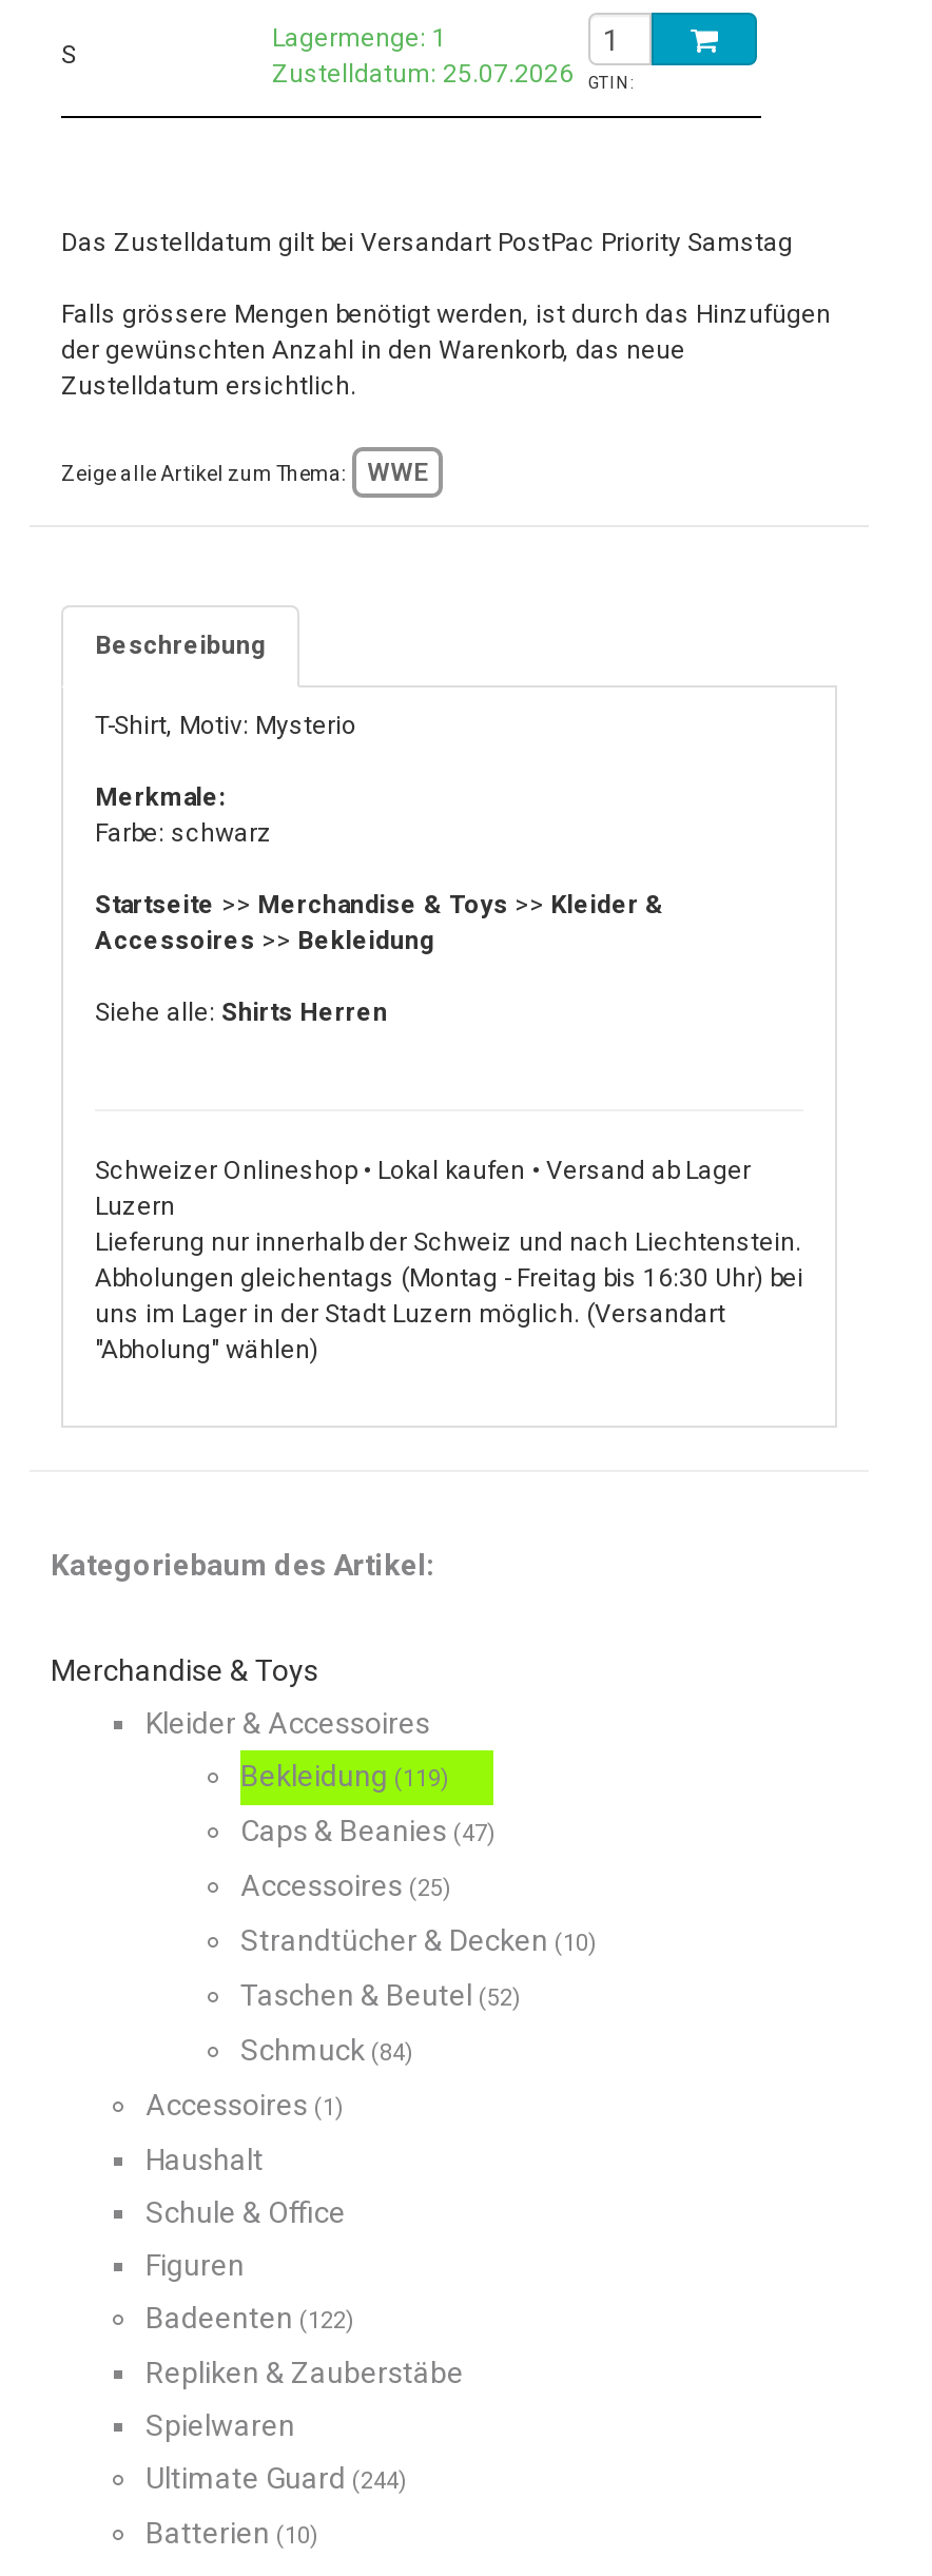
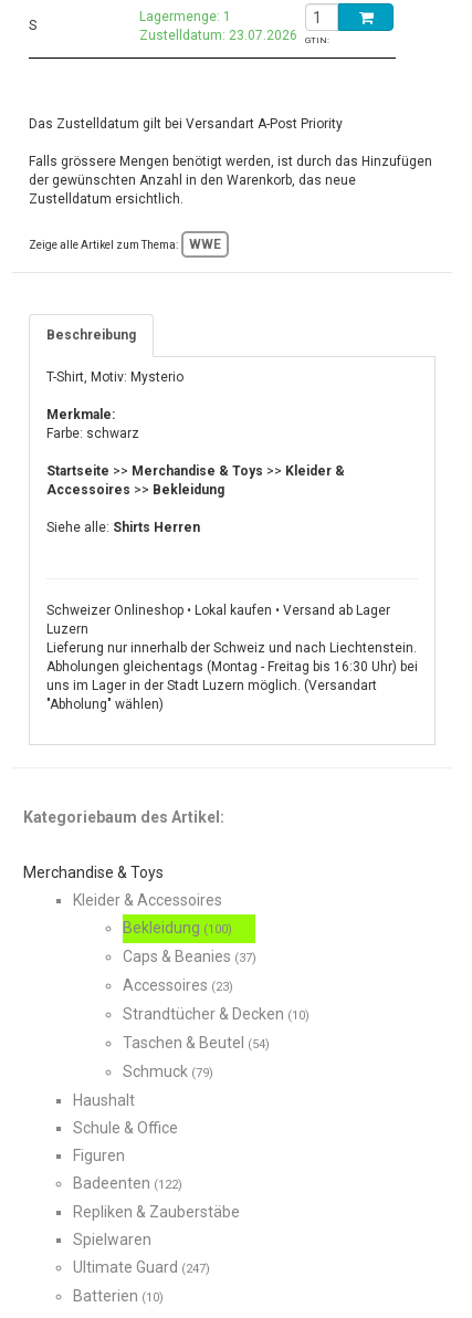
[272,60,574,89] Zustelldatum: 25.07.2026 -> [139,28,297,44] Zustelldatum: 23.07.2026
[61,229,793,258] Das Zustelldatum gilt bei Versandart PostPac Priority Samstag -> [29,117,343,132] Das Zustelldatum gilt bei Versandart A-Post Priority
[240,1760,449,1793] Bekleidung (119) -> [123,919,232,937] Bekleidung (100)
[240,1814,496,1848] Caps & Beanies (47) -> [123,948,256,966] Caps & Beanies (37)
[240,1869,451,1903] Accessoires (25) -> [123,977,233,994] Accessoires (23)
[145,1979,521,2122] Taschen & Beutel (52) | Schmuck (84) | Accessoires (1) -> [123,1034,270,1081] Taschen & Beutel (54) | Schmuck (79)
[145,2462,407,2496] Ultimate Guard (244) -> [73,1259,210,1276] Ultimate Guard (247)

